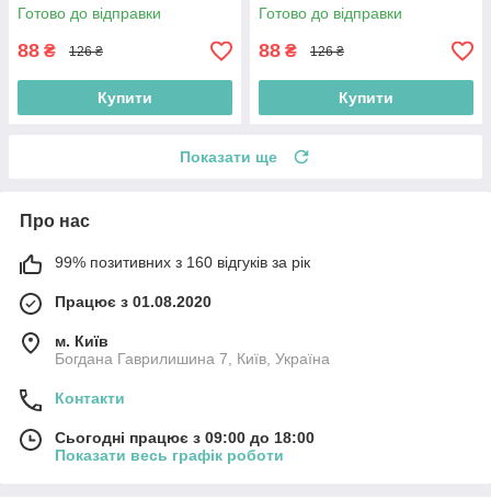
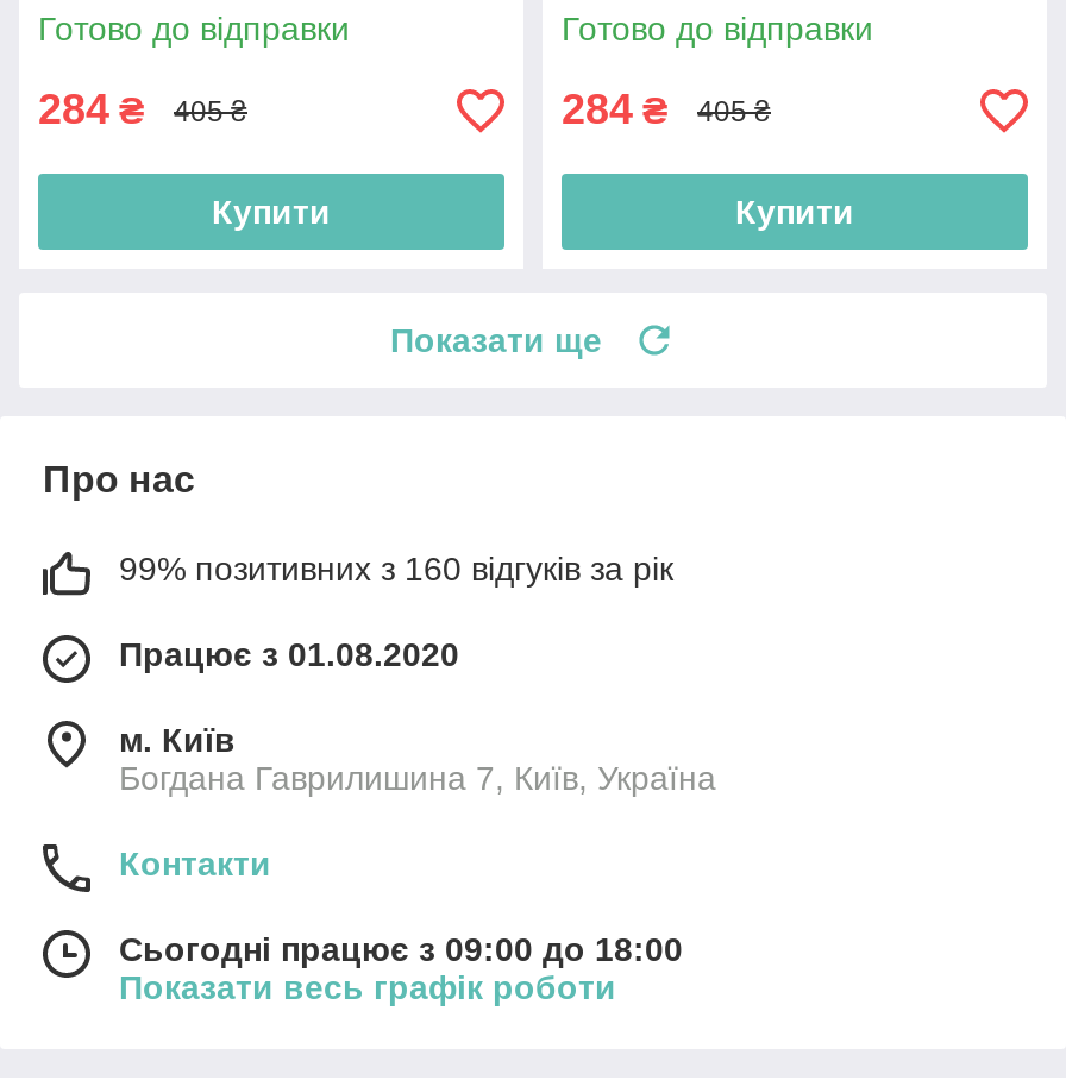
[18,40,56,62] 88 ₴ -> [38,87,145,134] 284 ₴
[69,44,103,59] 126 ₴ -> [174,95,247,128] 405 ₴
[259,40,297,62] 88 ₴ -> [562,87,669,134] 284 ₴
[310,44,344,59] 126 ₴ -> [697,95,771,128] 405 ₴

